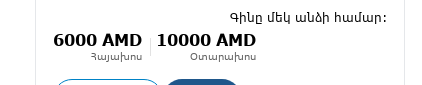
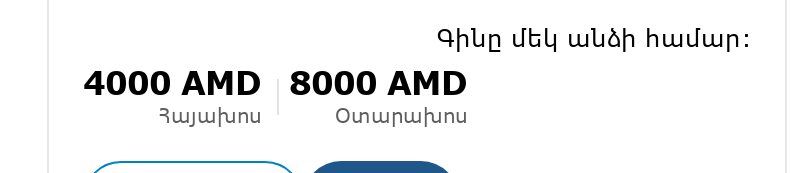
[53,31,142,49] 6000 AMD -> [83,65,261,101] 4000 AMD
[156,31,256,49] 10000 AMD -> [289,65,467,101] 8000 AMD

